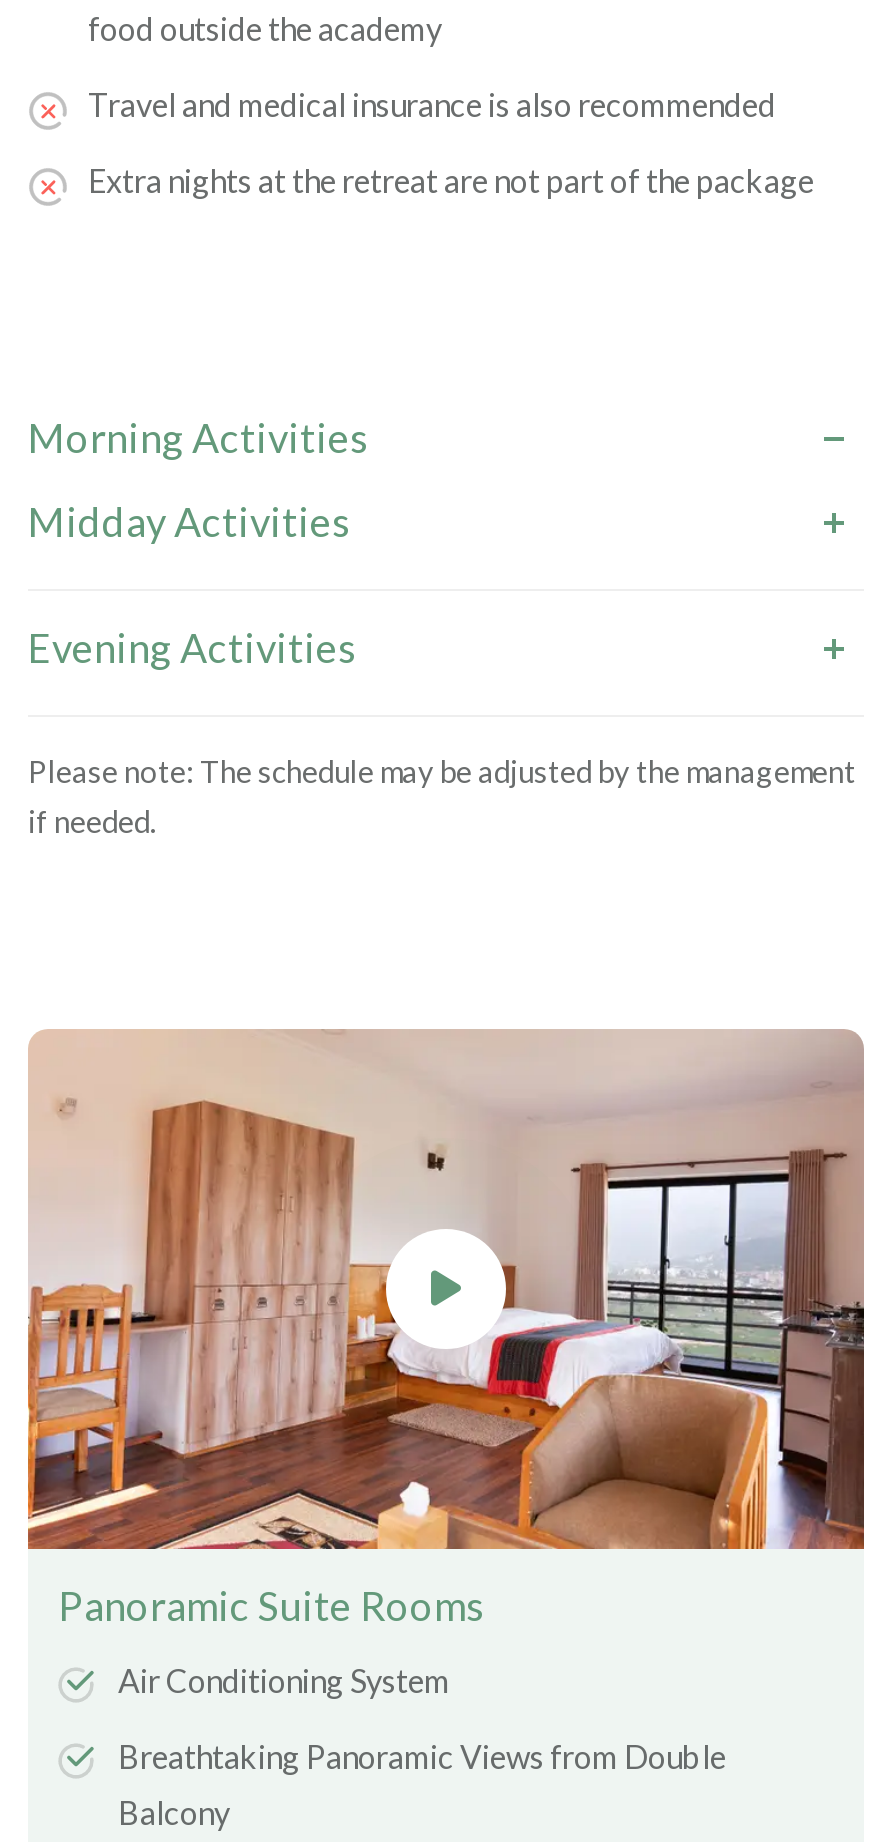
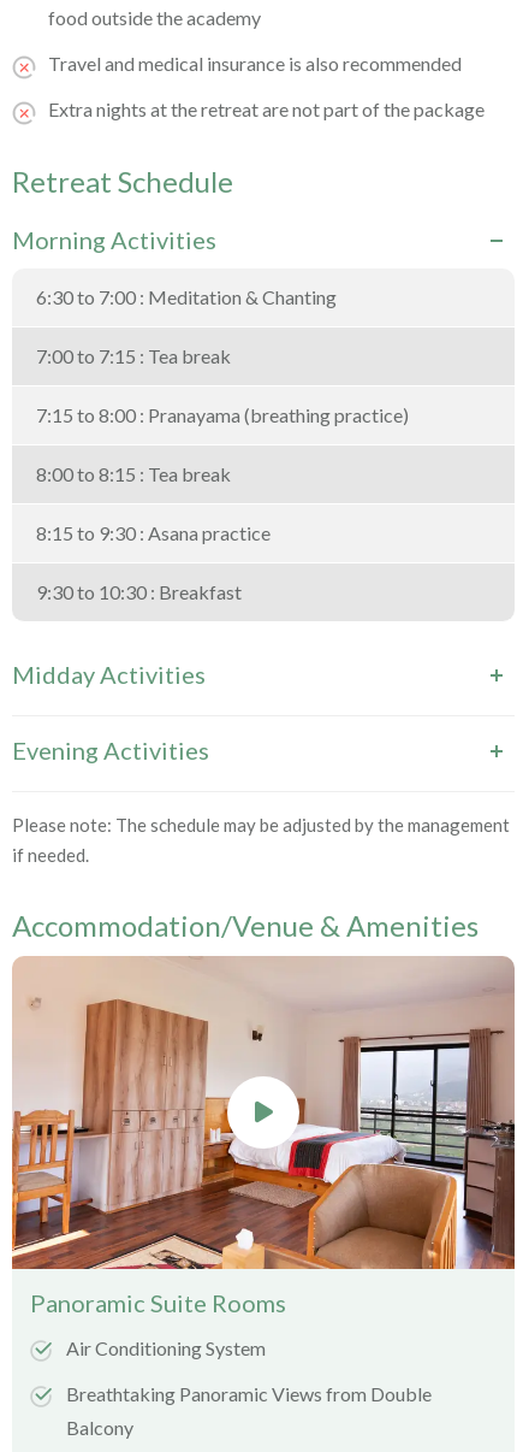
none -> [12,164,233,199] Retreat Schedule
moved [28,413,368,461] -> [12,225,216,254]: Morning Activities
none -> [36,285,409,603] 6:30 to 7:00 : Meditation & Chanting | 7:00 to 7:15 : Tea break | 7:15 to 8:00 : Pranayama (breathing practice) | 8:00 to 8:15 : Tea break | 8:15 to 9:30 : Asana practice | 9:30 to 10:30 : Breakfast
moved [28,497,856,839] -> [12,660,510,866]: Midday Activities | Evening Activities | Please note: The schedule may be adjusted by the management | if needed.
none -> [12,908,479,943] Accommodation/Venue & Amenities

